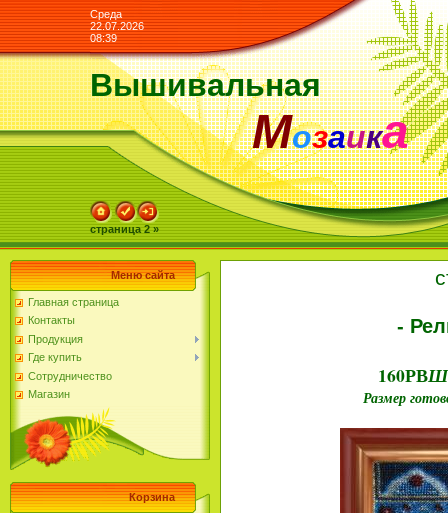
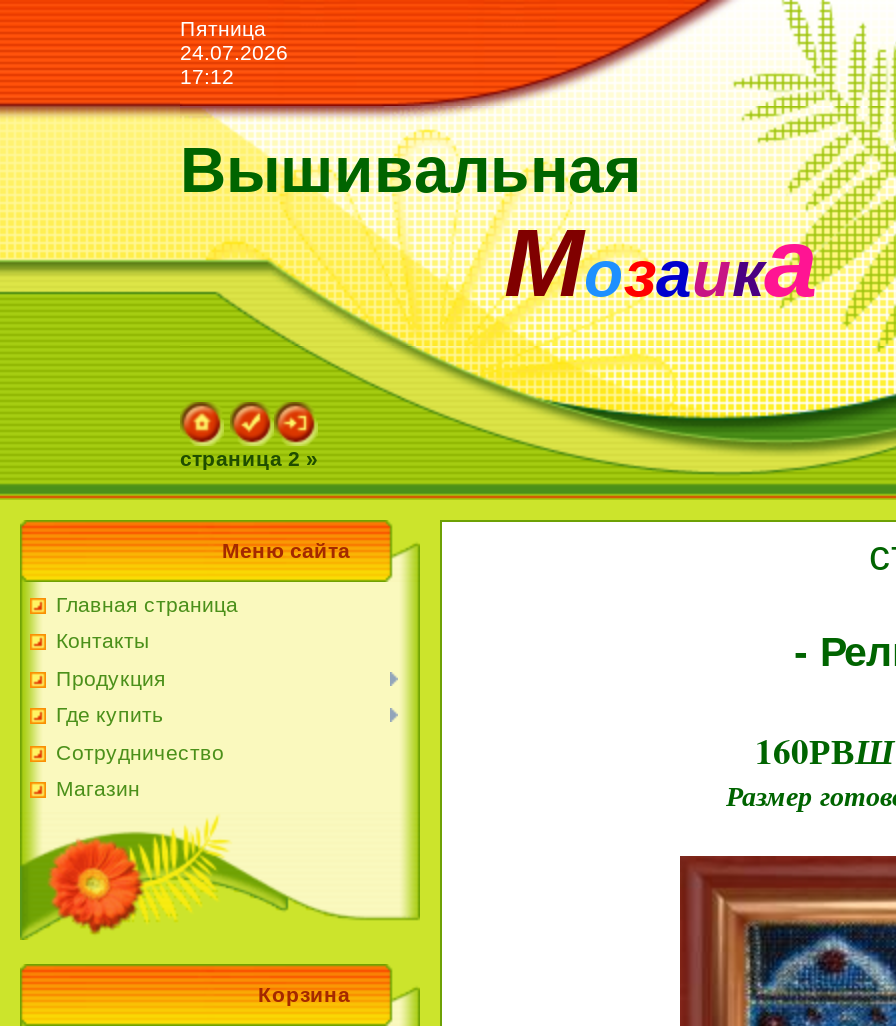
[90,8,144,44] Среда | 22.07.2026 | 08:39 -> [180,16,288,88] Пятница | 24.07.2026 | 17:12

